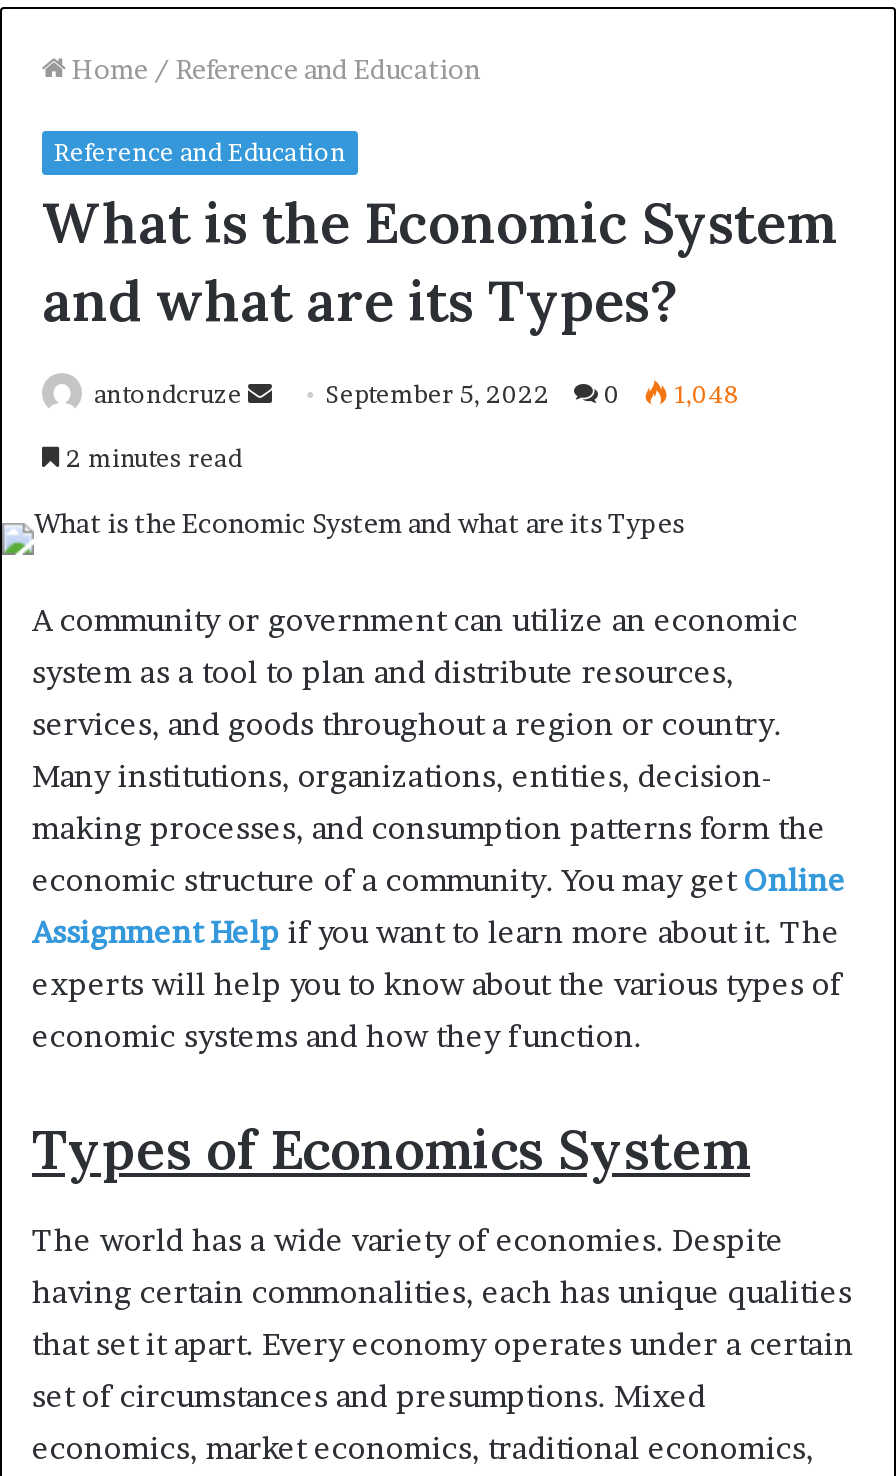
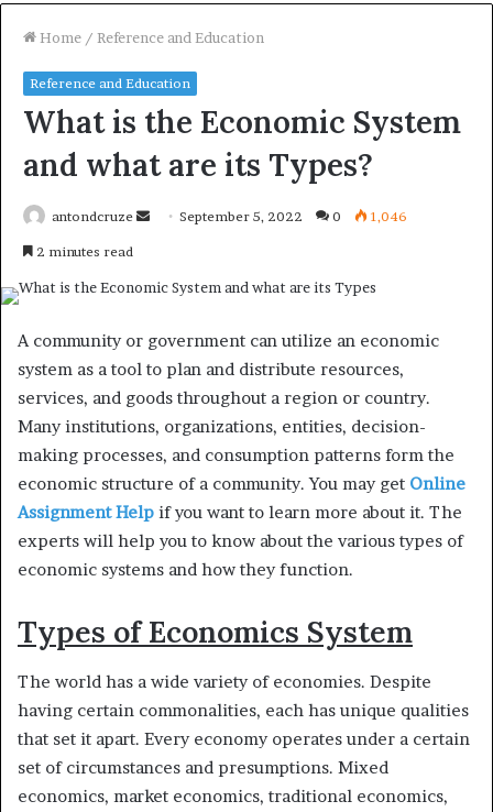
[668,379,740,409] 1,048 -> [368,208,407,224] 1,046

